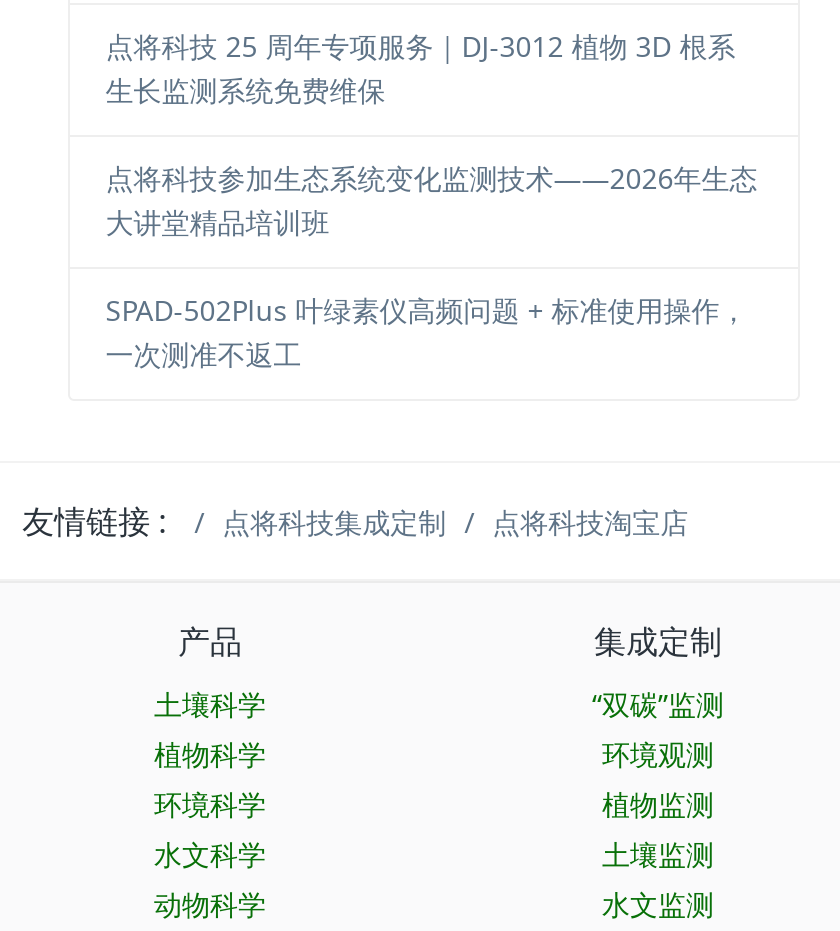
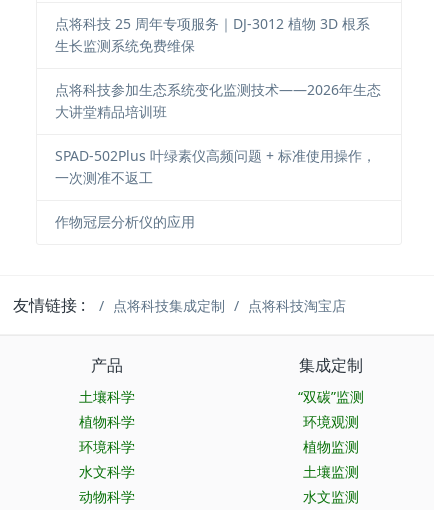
none -> [55,212,195,231] 作物冠层分析仪的应用

